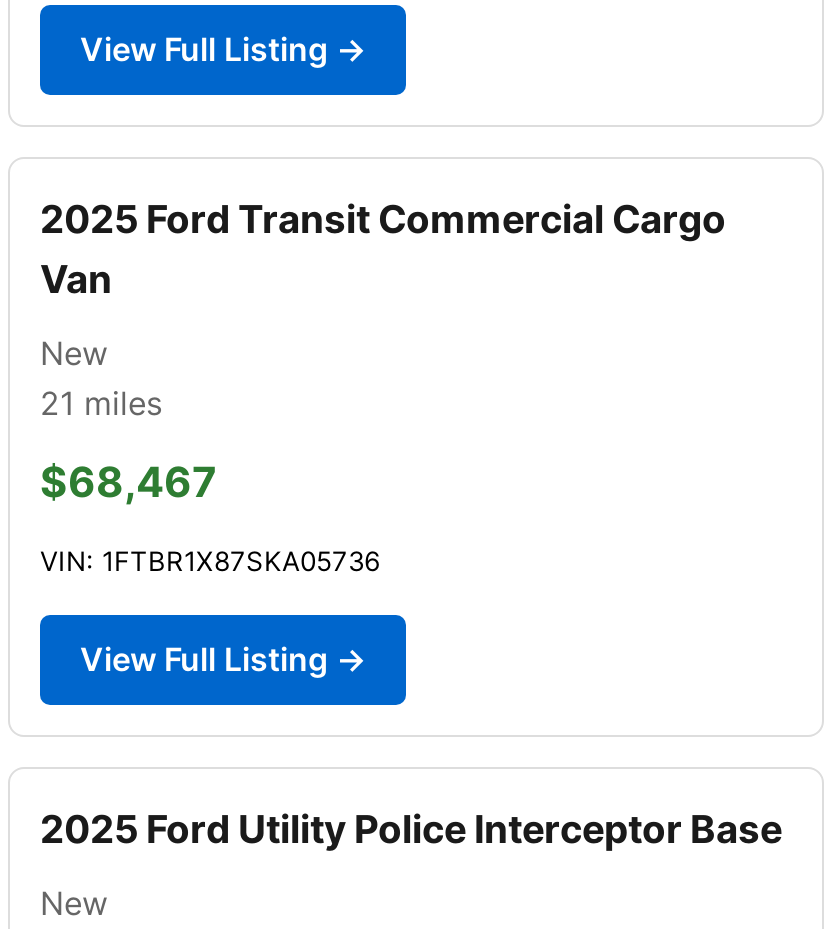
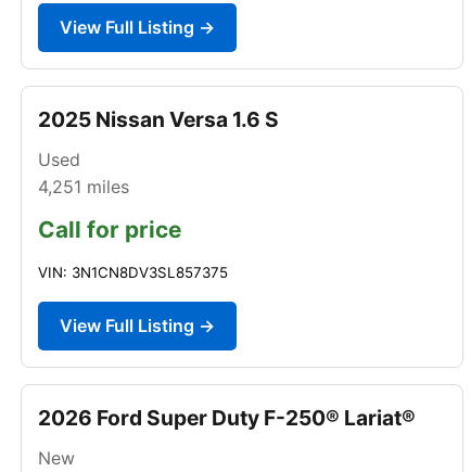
[40,195,726,303] 2025 Ford Transit Commercial Cargo | Van -> [38,106,279,132] 2025 Nissan Versa 1.6 S
[40,333,162,423] New | 21 miles -> [38,149,129,197] Used | 4,251 miles
[40,457,216,507] $68,467 -> [38,216,181,243] Call for price
[40,545,380,577] VIN: 1FTBR1X87SKA05736 -> [38,264,228,281] VIN: 3N1CN8DV3SL857375
[40,805,782,853] 2025 Ford Utility Police Interceptor Base -> [38,405,416,431] 2026 Ford Super Duty F-250® Lariat®

